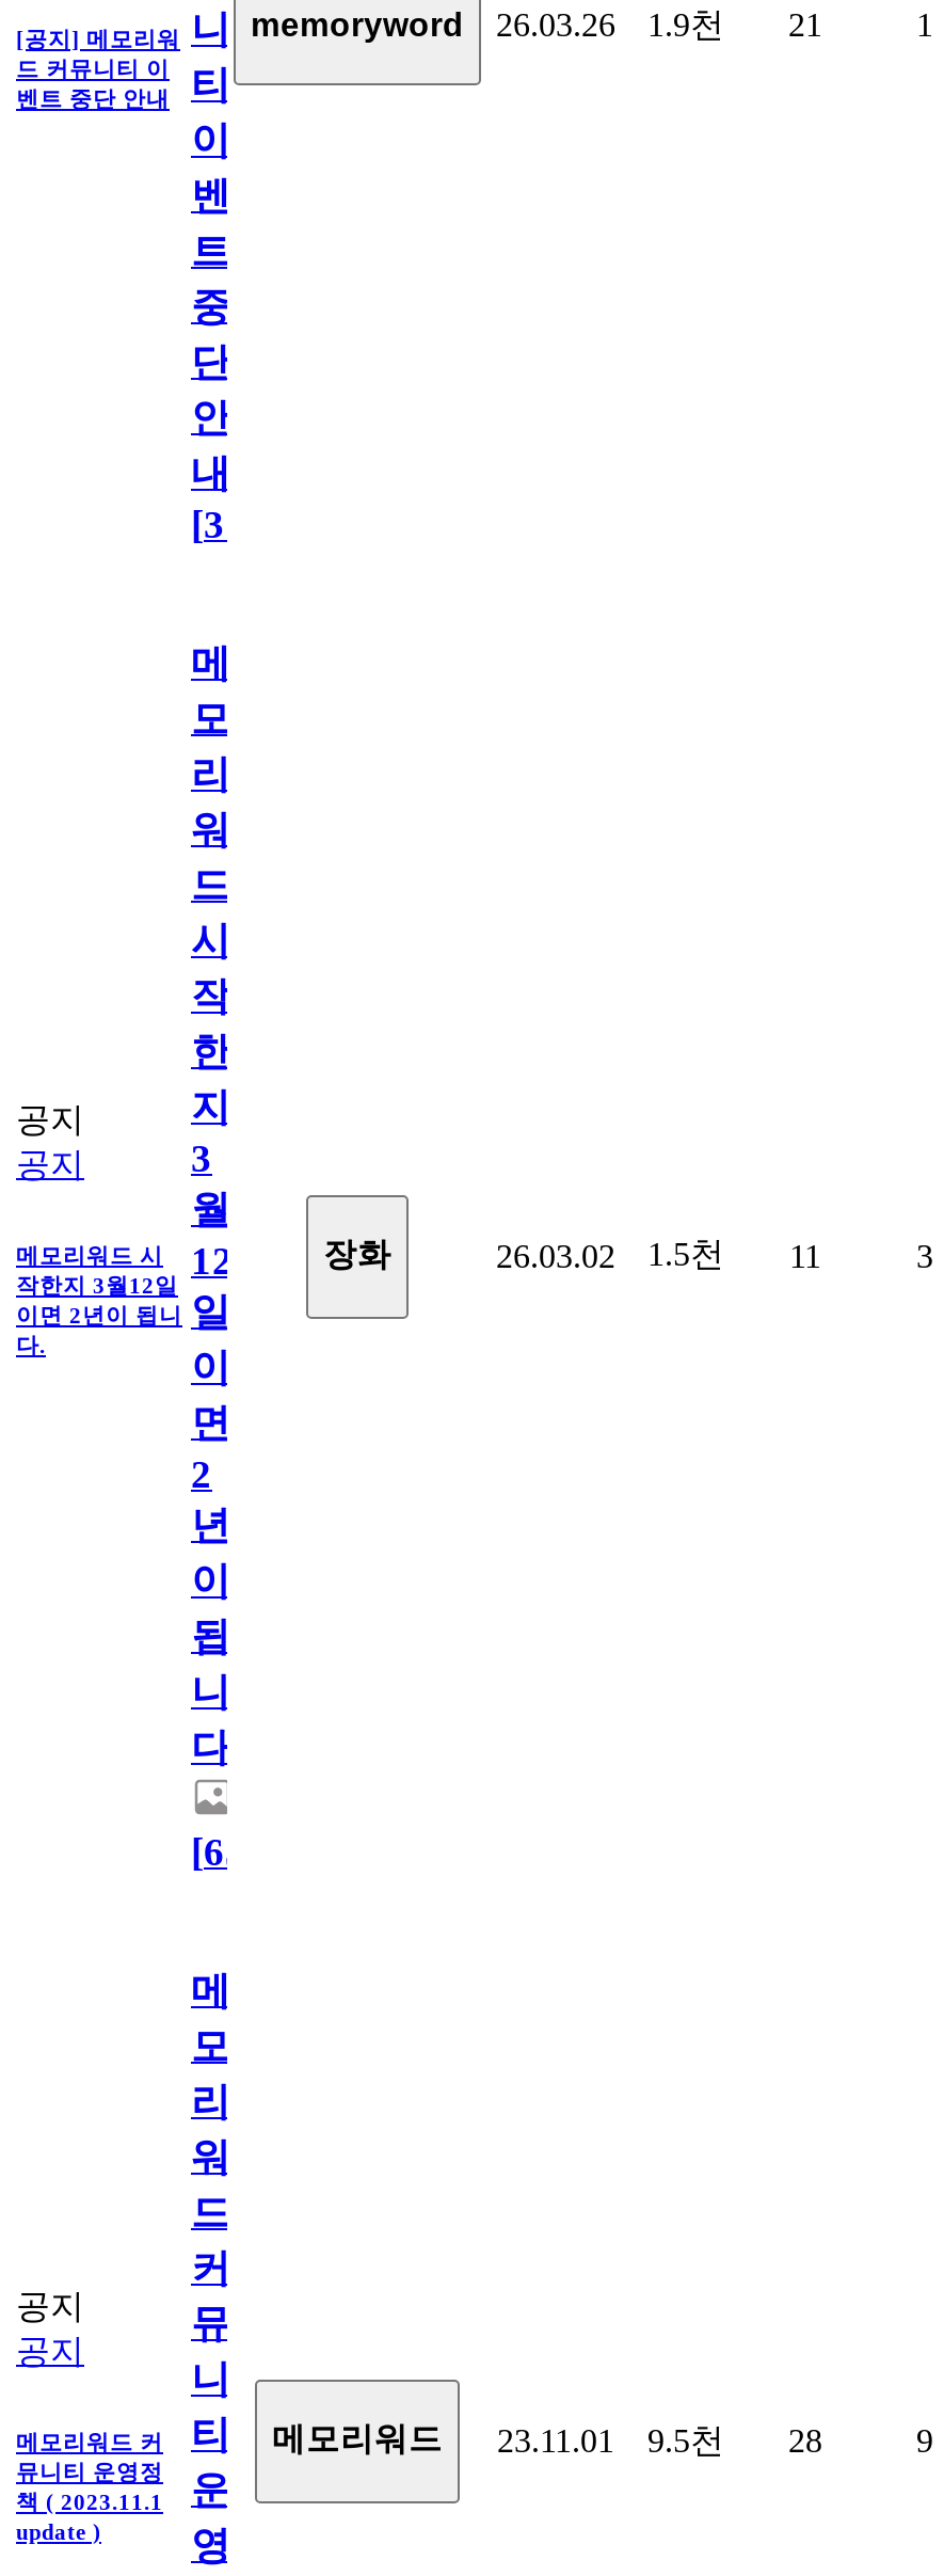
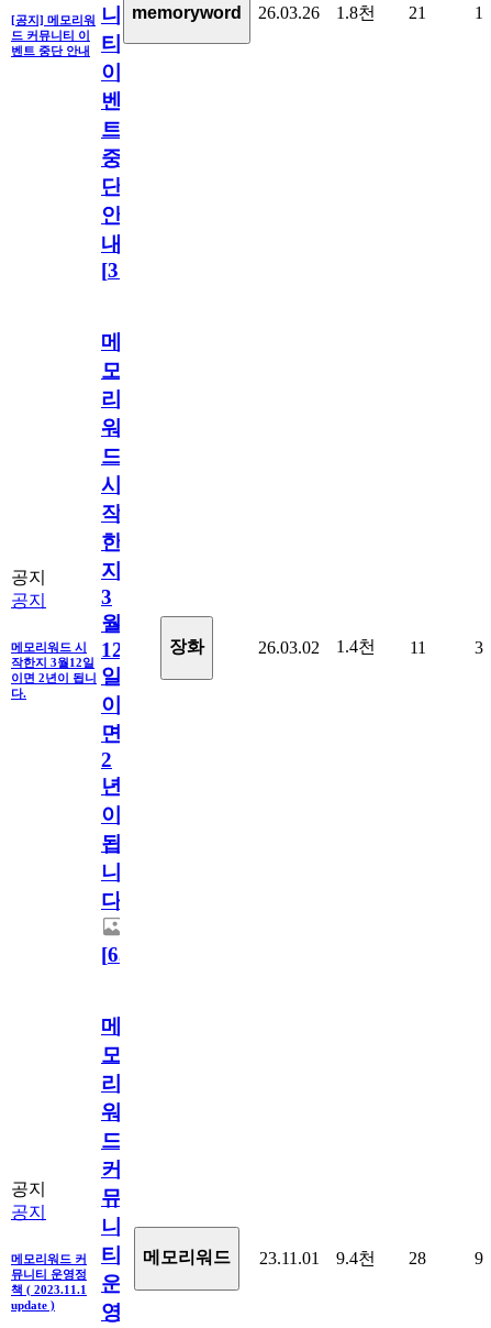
[647,6,724,42] 1.9천 -> [336,3,376,22] 1.8천
[496,1235,821,1273] 26.03.02 1.5천 11 -> [258,637,426,656] 26.03.02 1.4천 11
[16,2412,822,2458] 메모리워드 커 티 메모리워드 23.11.01 9.5천 28 -> [11,1244,426,1267] 메모리워드 커 티 메모리워드 23.11.01 9.4천 28

